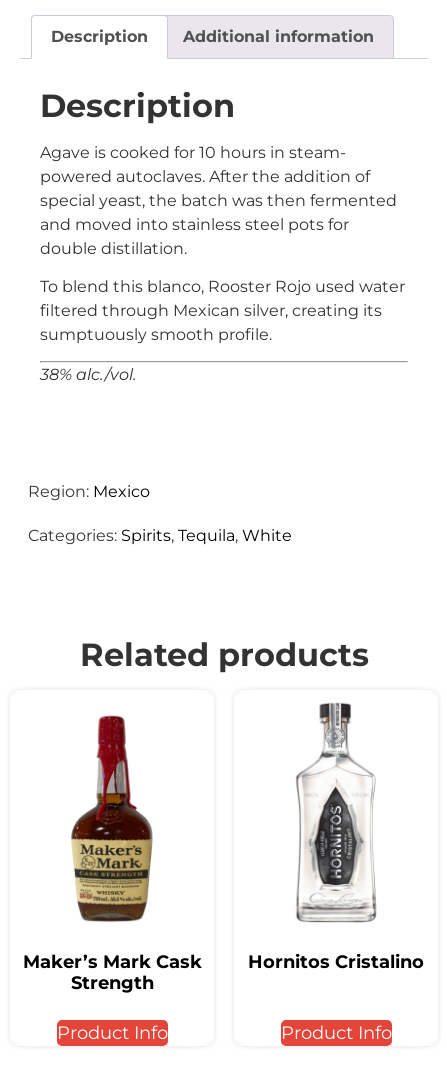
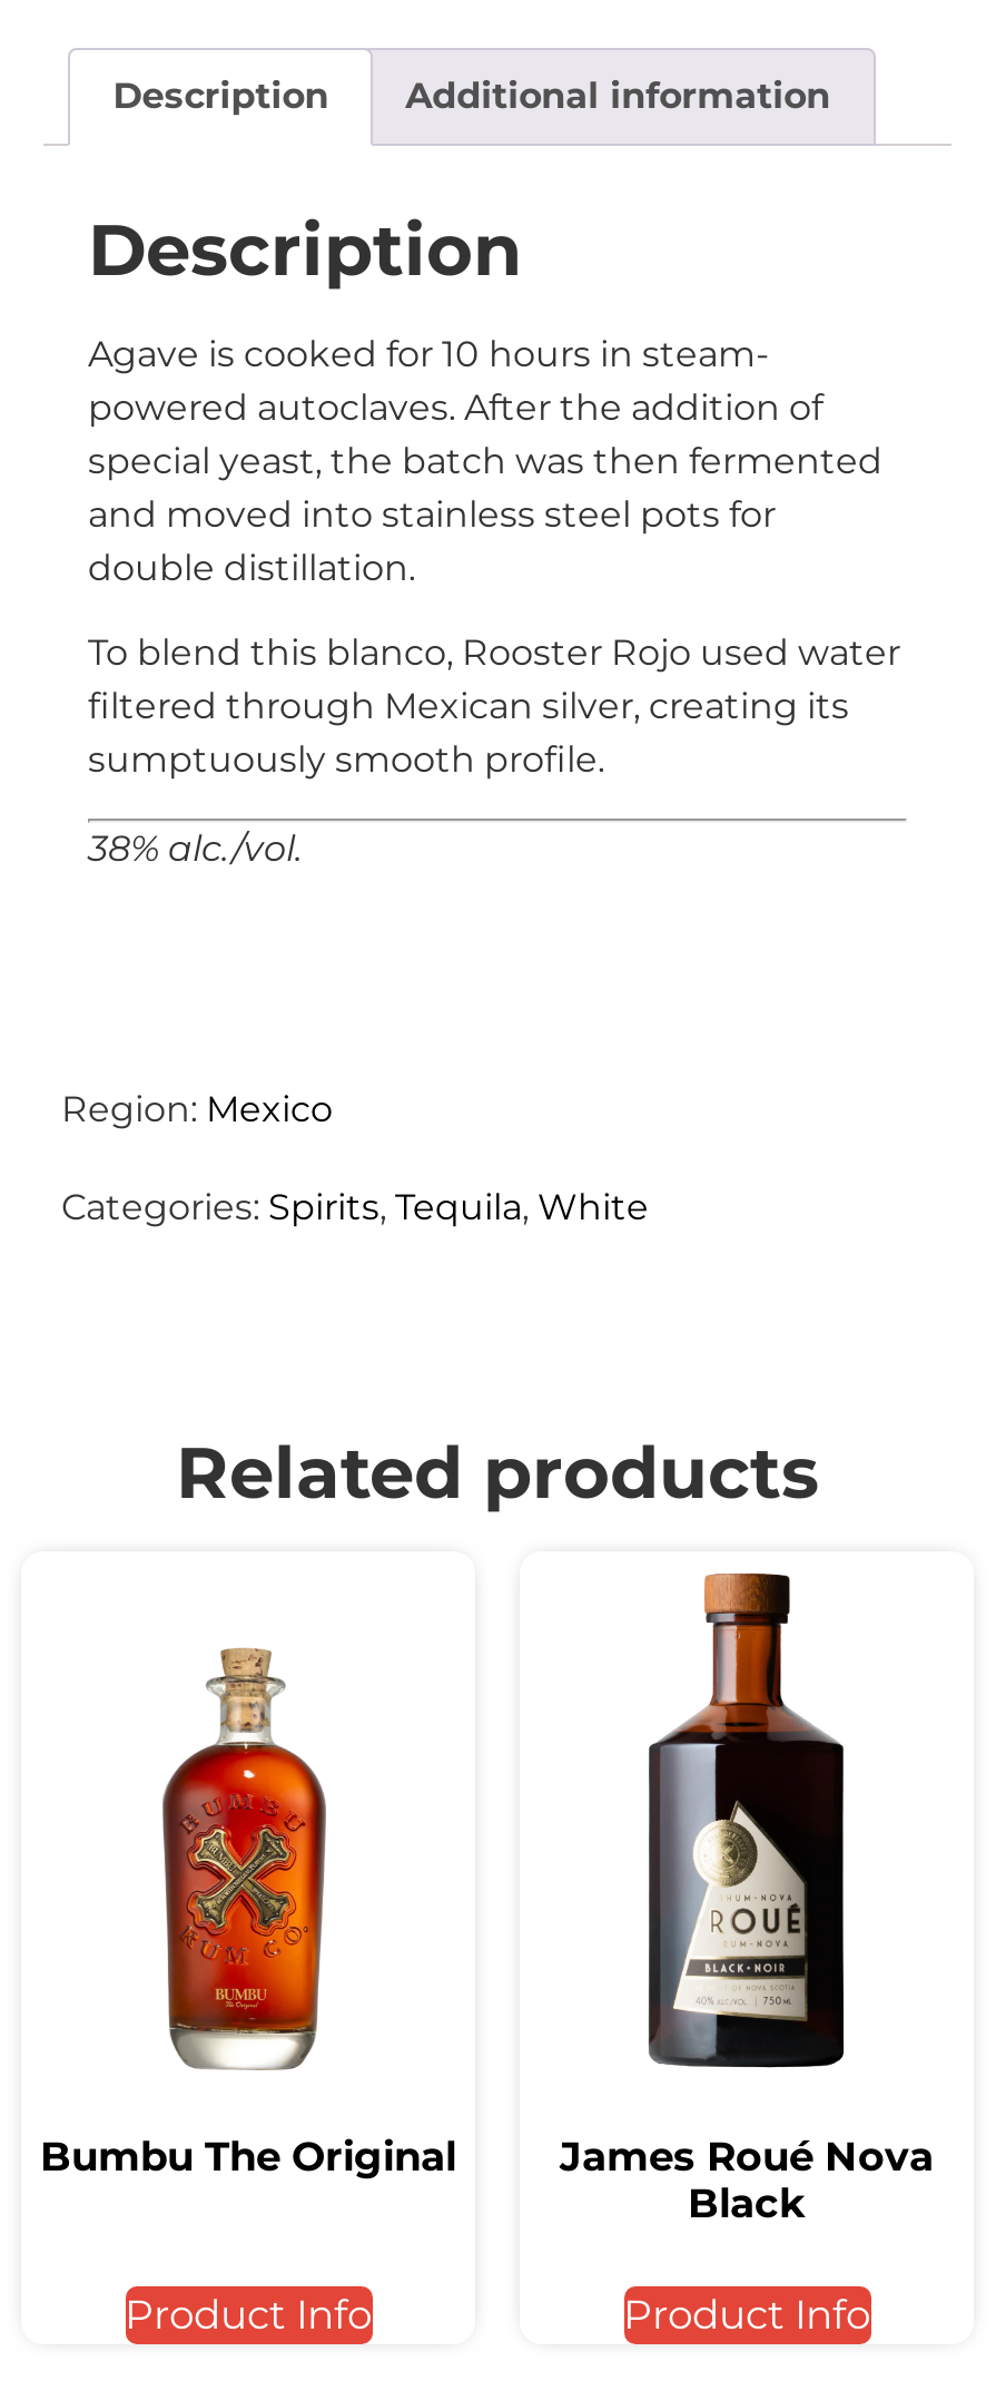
[248,700,424,972] [image] | Hornitos Cristalino -> [560,1571,934,2226] [image] | James Roué Nova | Black
[22,715,201,993] [image] | Maker’s Mark Cask | Strength -> [40,1609,456,2180] [image] | Bumbu The Original

